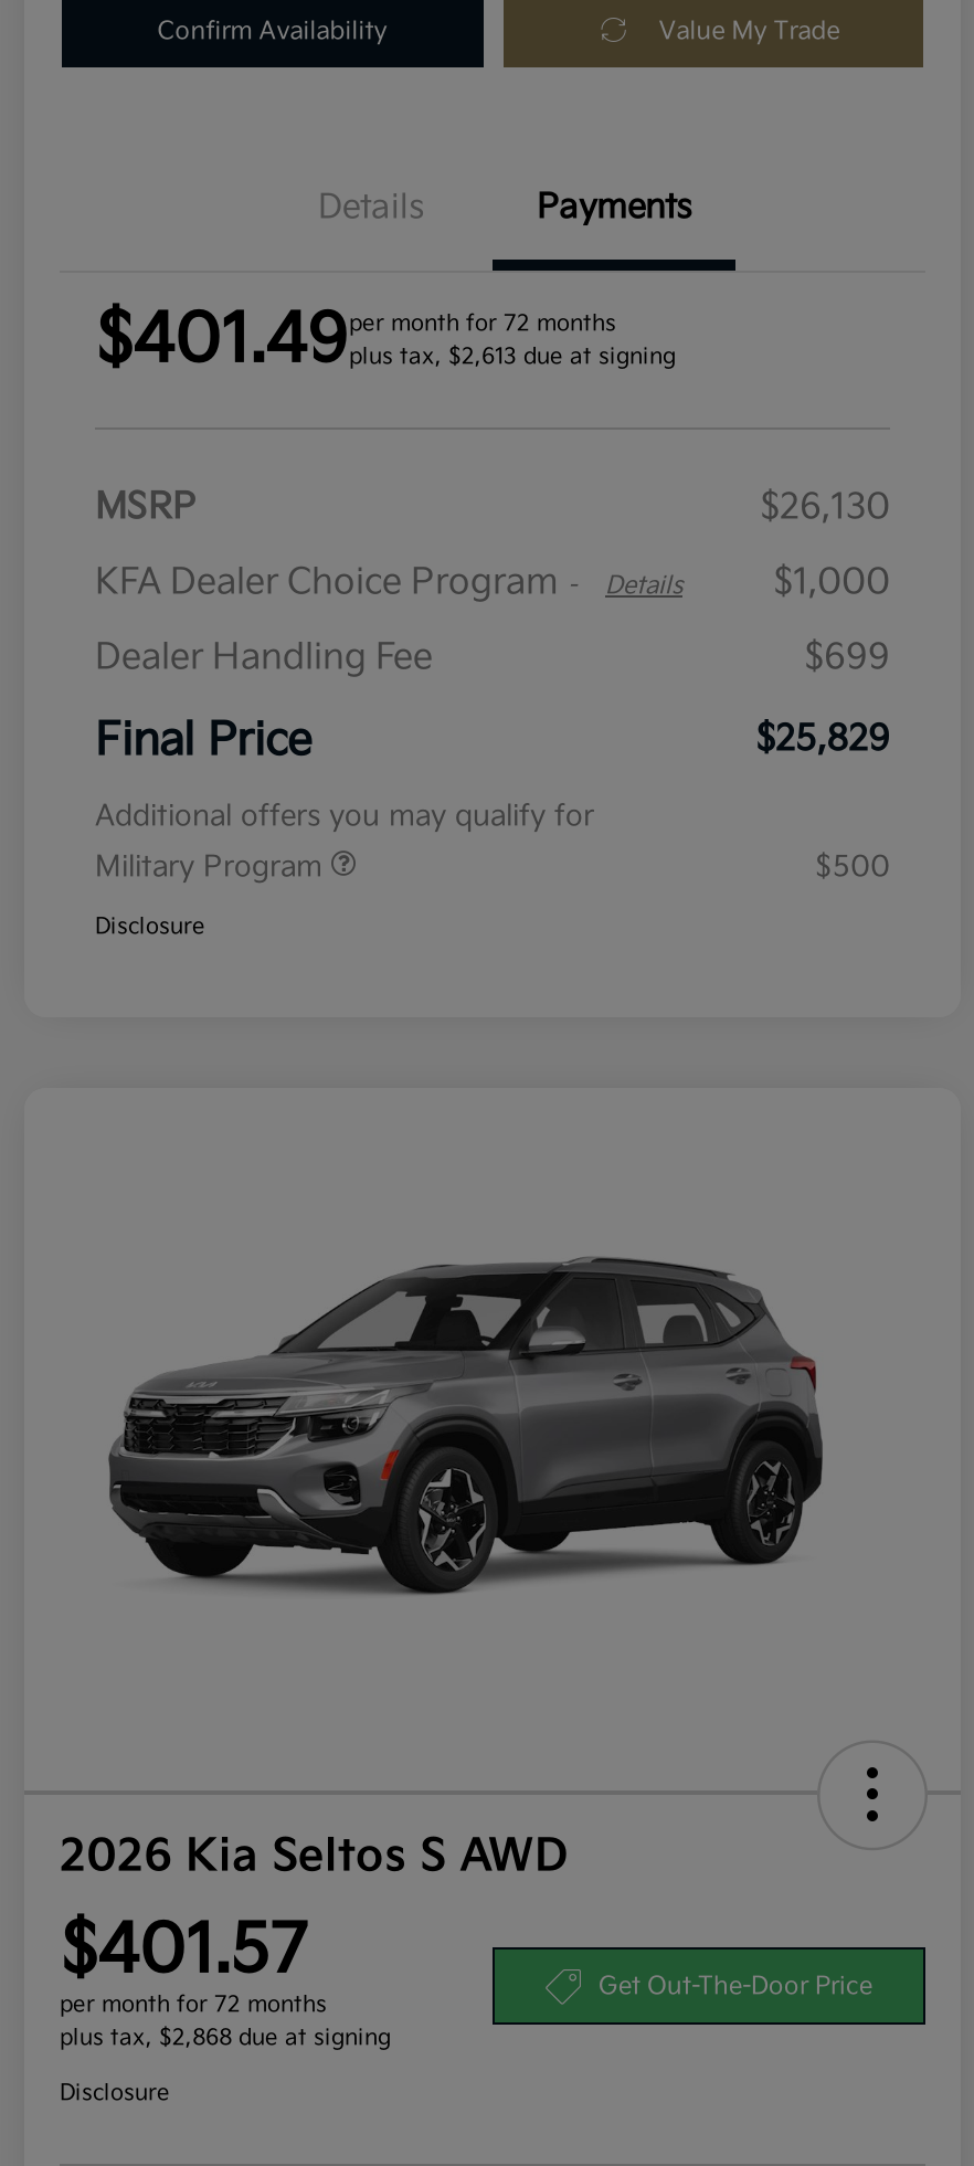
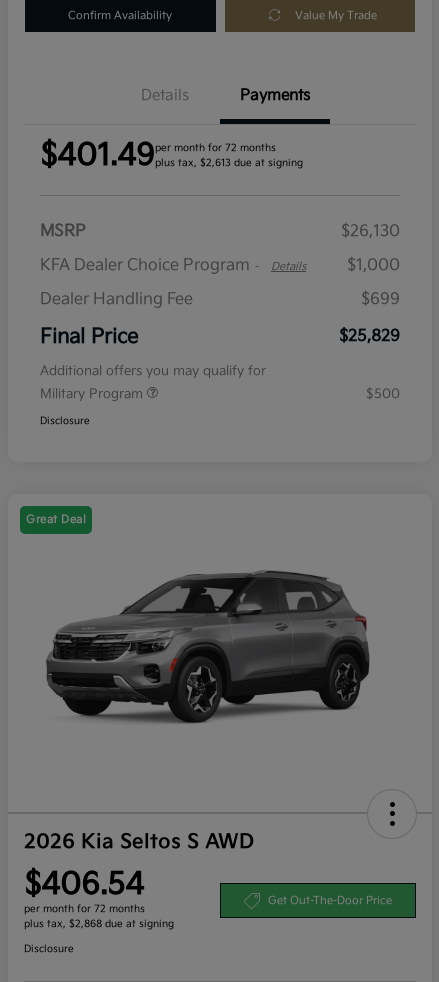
none -> [26,513,86,526] Great Deal
[60,1912,307,1991] $401.57 -> [24,867,144,903] $406.54

